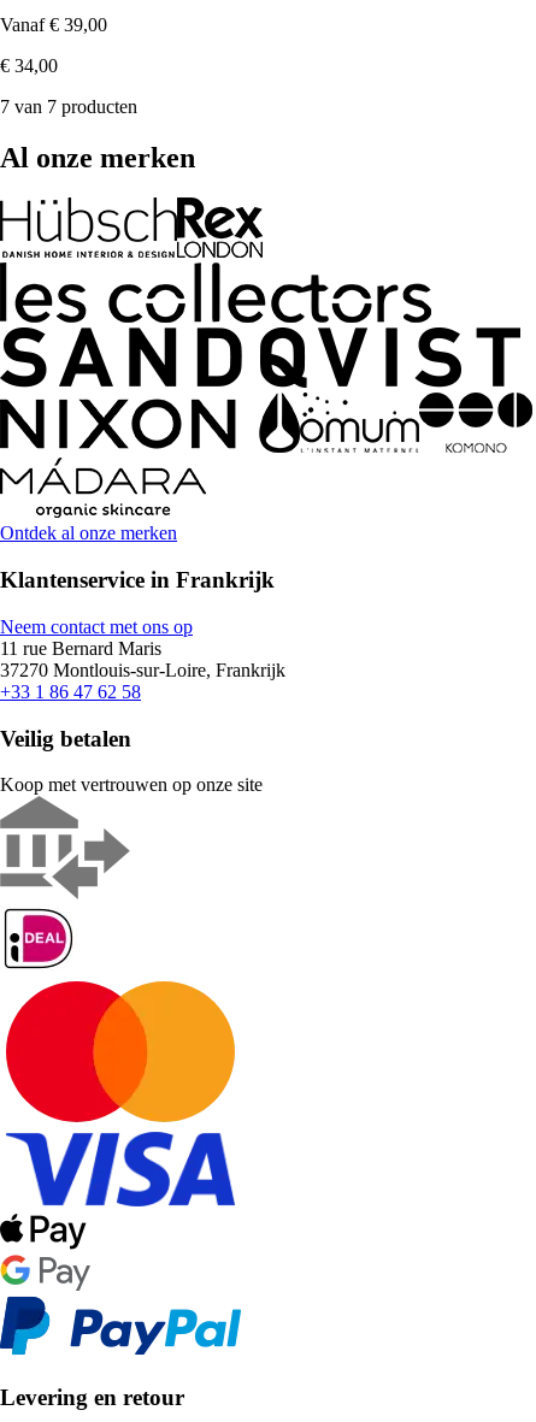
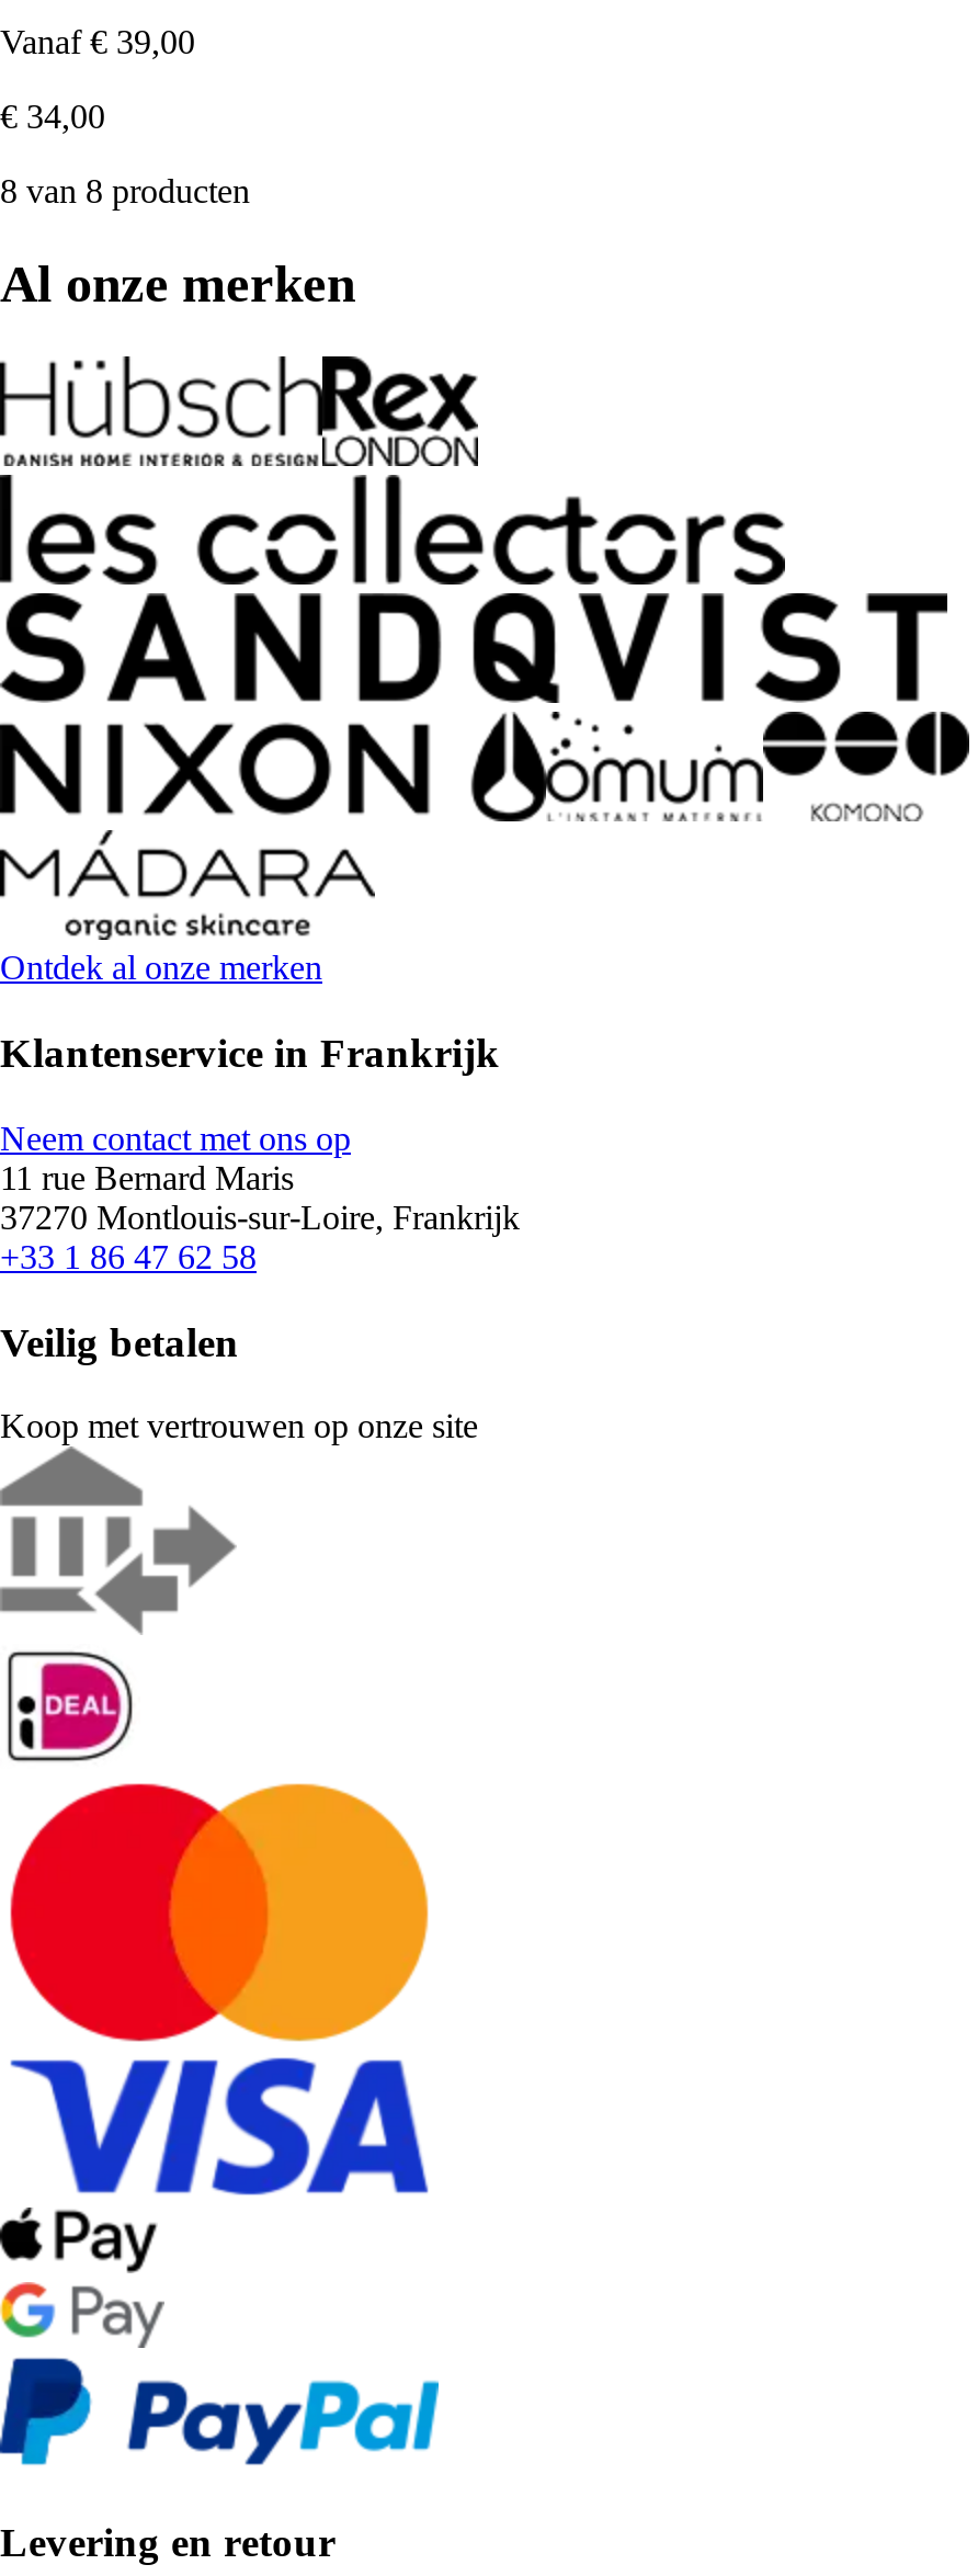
[0,96,137,116] 7 van 7 producten -> [0,171,250,209] 8 van 8 producten

